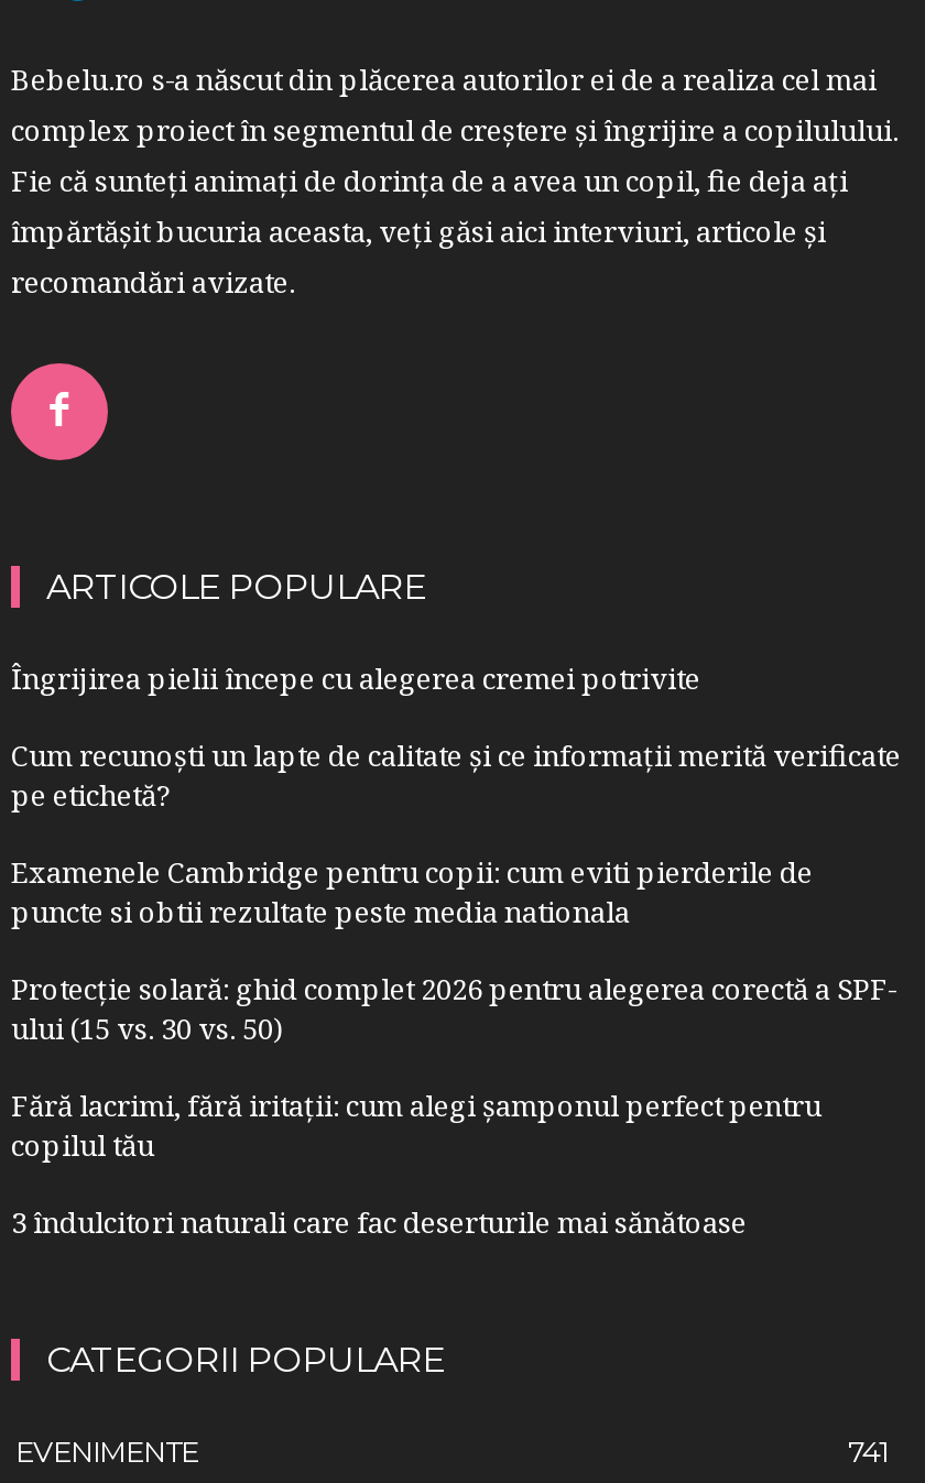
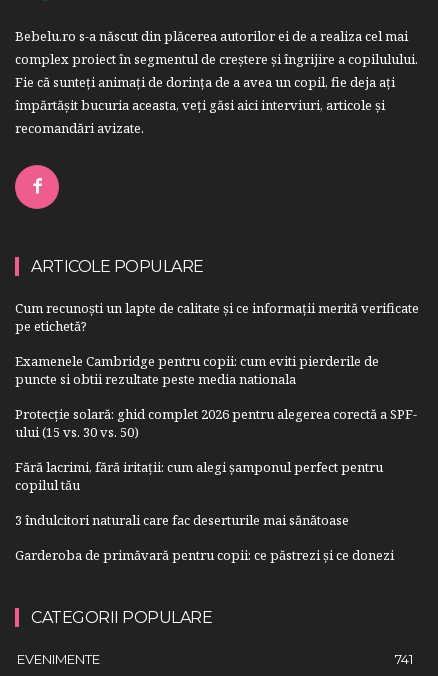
[11,658,700,698] Îngrijirea pielii începe cu alegerea cremei potrivite -> none
moved [11,735,901,1242] -> [15,299,419,529]: Cum recunoști un lapte de calitate și ce informații merită verificate | pe etichetă? | Examenele Cambridge pentru copii: cum eviti pierderile de | ... | copilul tău | 3 îndulcitori naturali care fac deserturile mai sănătoase
none -> [15,546,394,564] Garderoba de primăvară pentru copii: ce păstrezi și ce donezi

